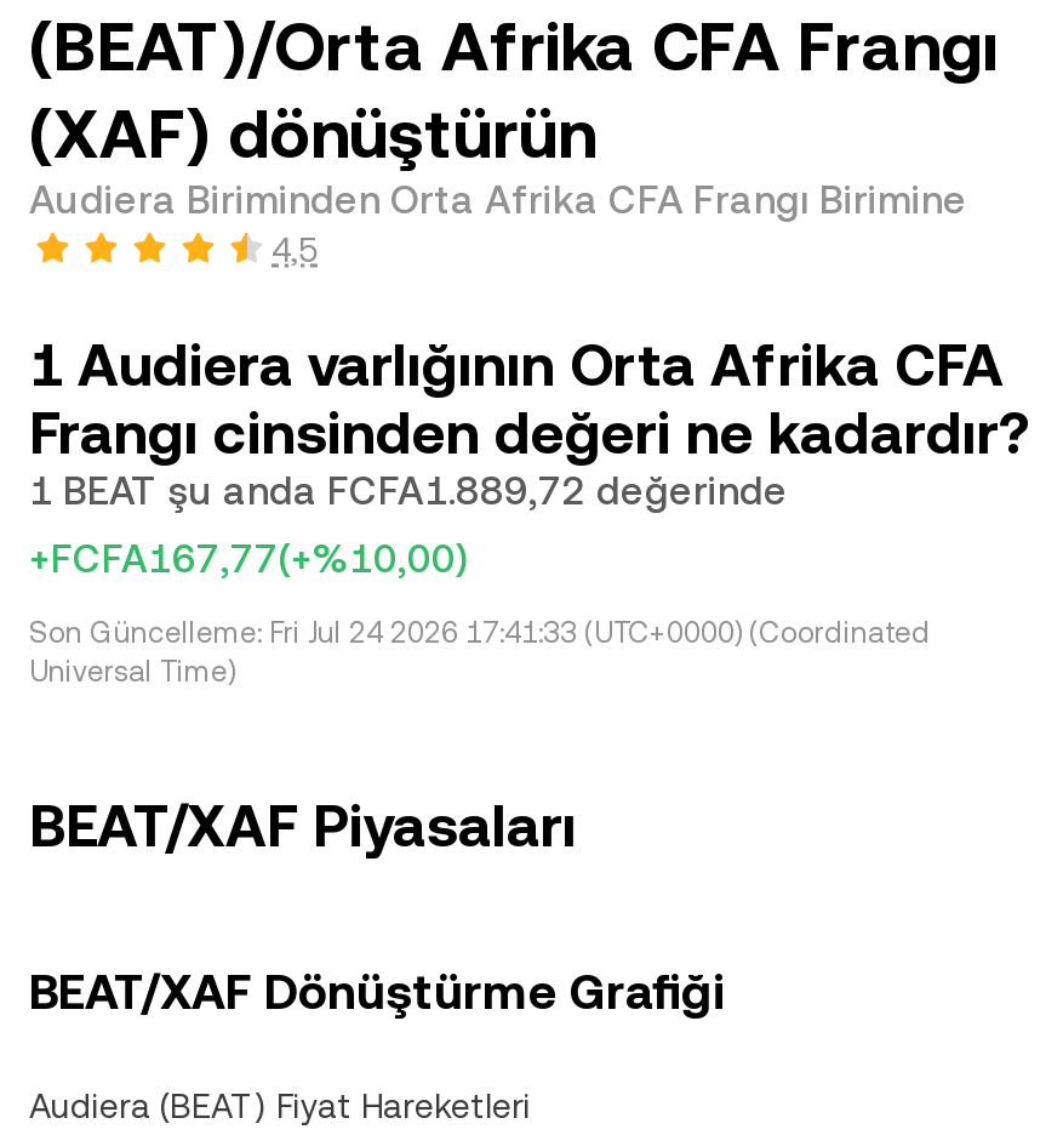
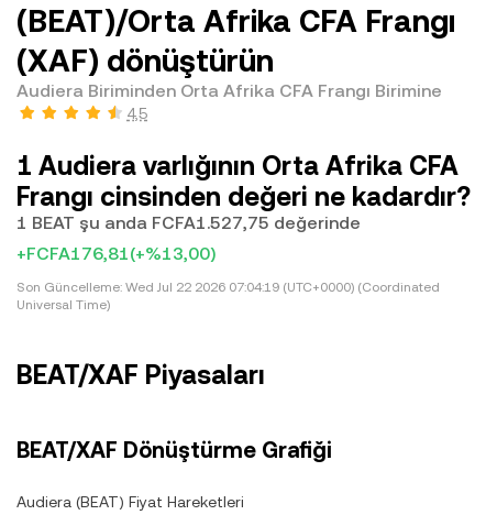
[29,468,788,514] 1 BEAT şu anda FCFA1.889,72 değerinde -> [16,212,361,233] 1 BEAT şu anda FCFA1.527,75 değerinde
[29,536,468,582] +FCFA167,77(+%10,00) -> [16,243,216,264] +FCFA176,81(+%13,00)
[29,616,931,650] Son Güncelleme: Fri Jul 24 2026 17:41:33 (UTC+0000) (Coordinated -> [16,280,440,295] Son Güncelleme: Wed Jul 22 2026 07:04:19 (UTC+0000) (Coordinated

